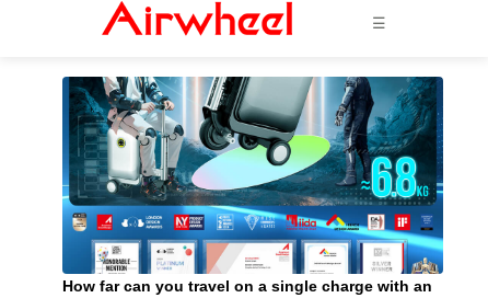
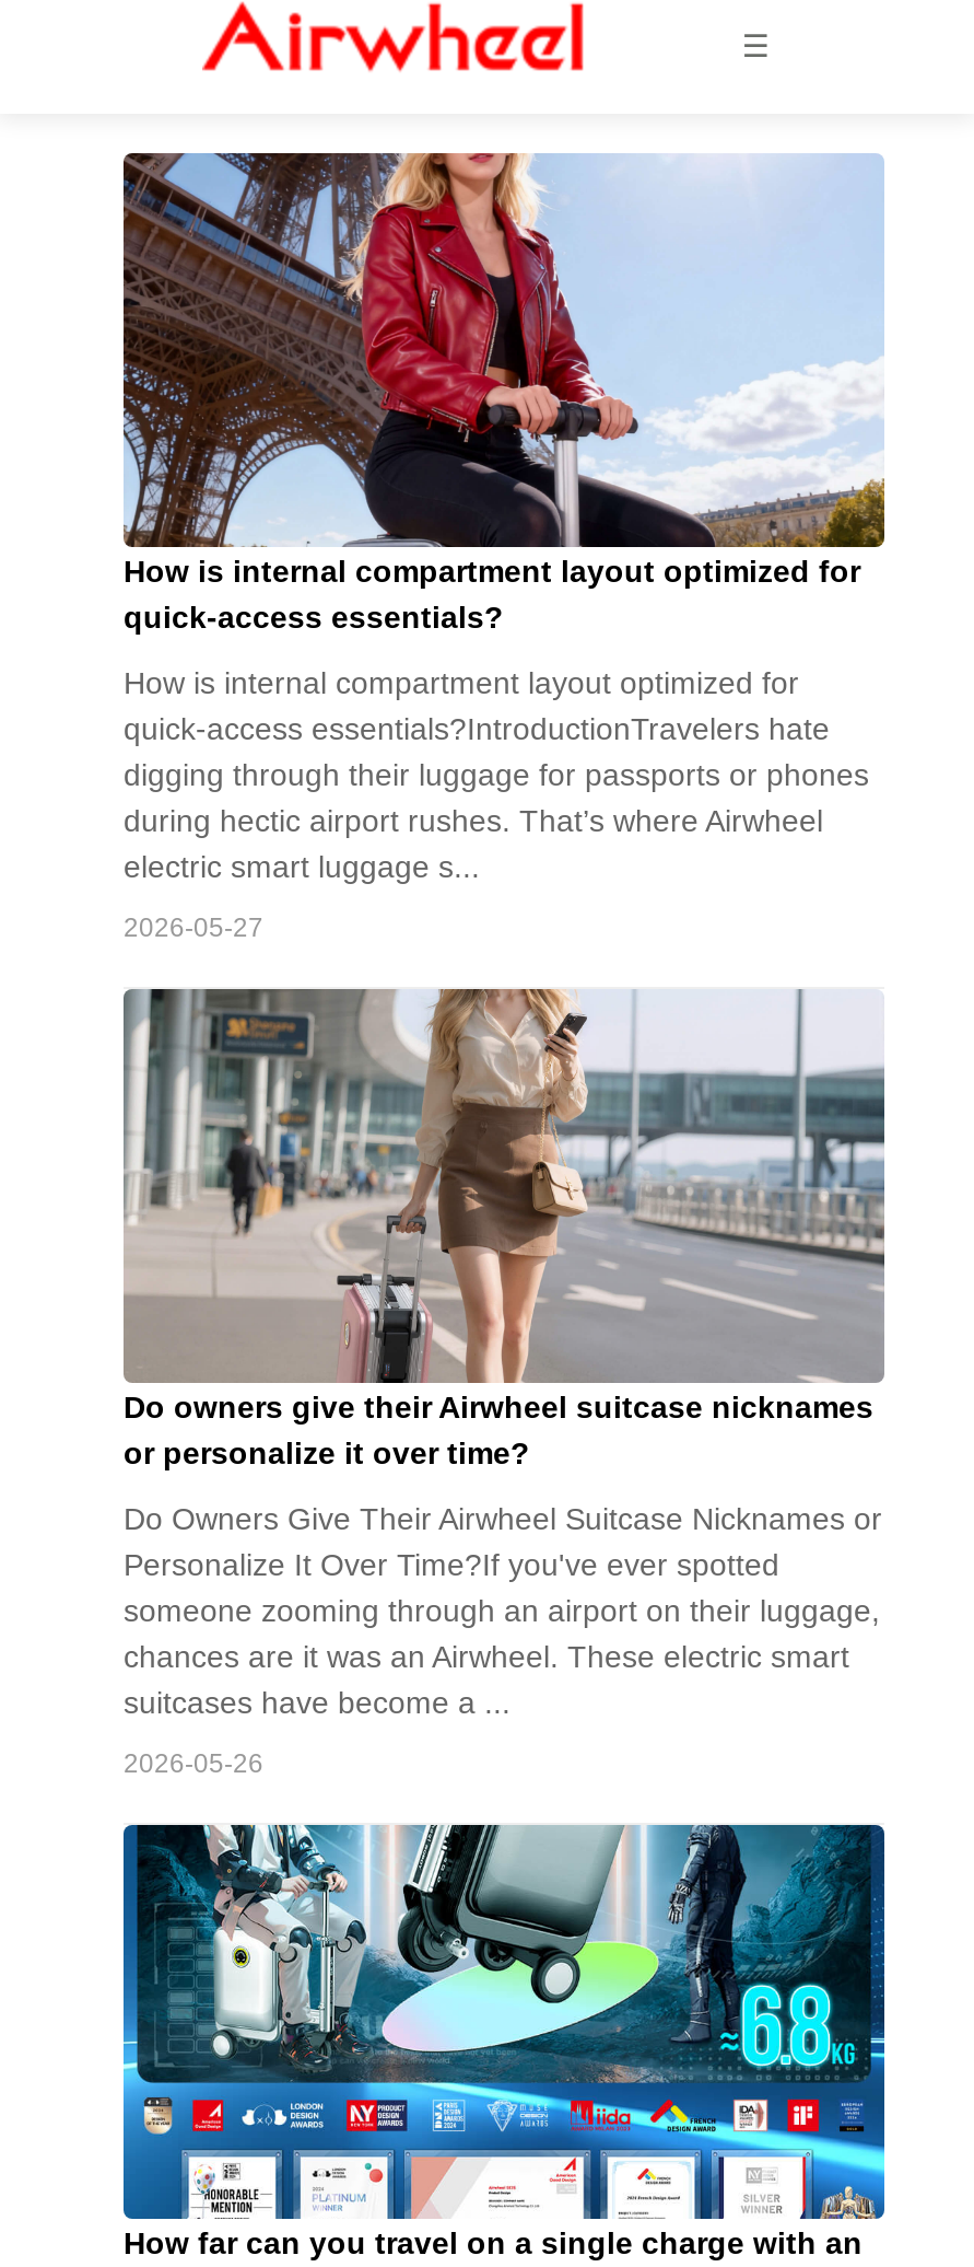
none -> [121,151,887,943] [image] | How is internal compartment layout optimized for | quick-access essentials? | How is internal compartment layout optimized for | quick-access essentials?IntroductionTravelers hate | digging through their luggage for passports or phones | during hectic airport rushes. That’s where Airwheel | electric smart luggage s... | 2026-05-27
none -> [121,987,887,1779] [image] | Do owners give their Airwheel suitcase nicknames | or personalize it over time? | Do Owners Give Their Airwheel Suitcase Nicknames or | Personalize It Over Time?If you've ever spotted | someone zooming through an airport on their luggage, | chances are it was an Airwheel. These electric smart | suitcases have become a ... | 2026-05-26

